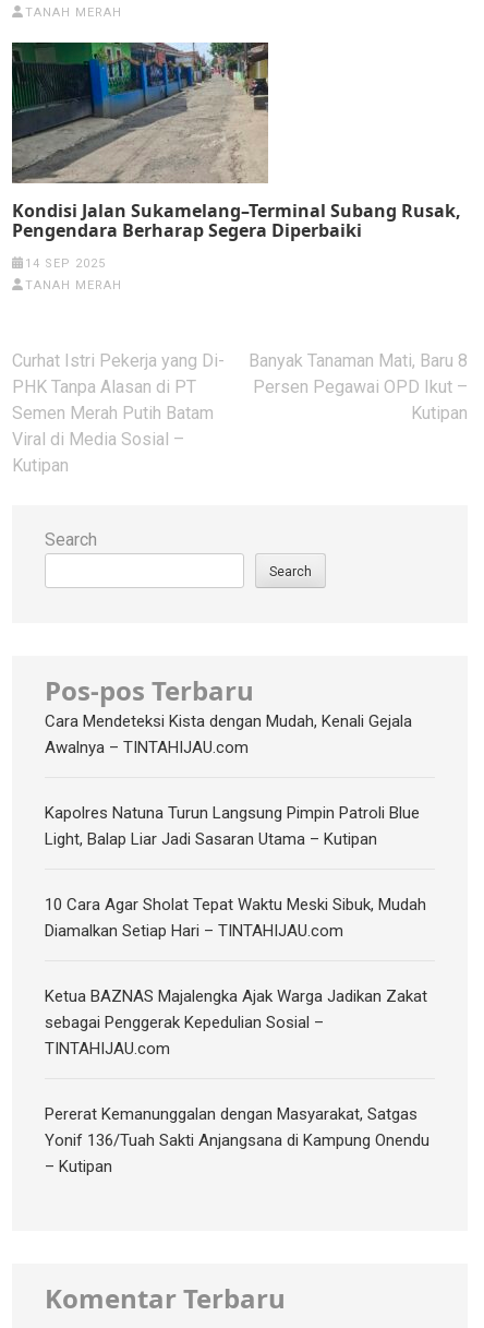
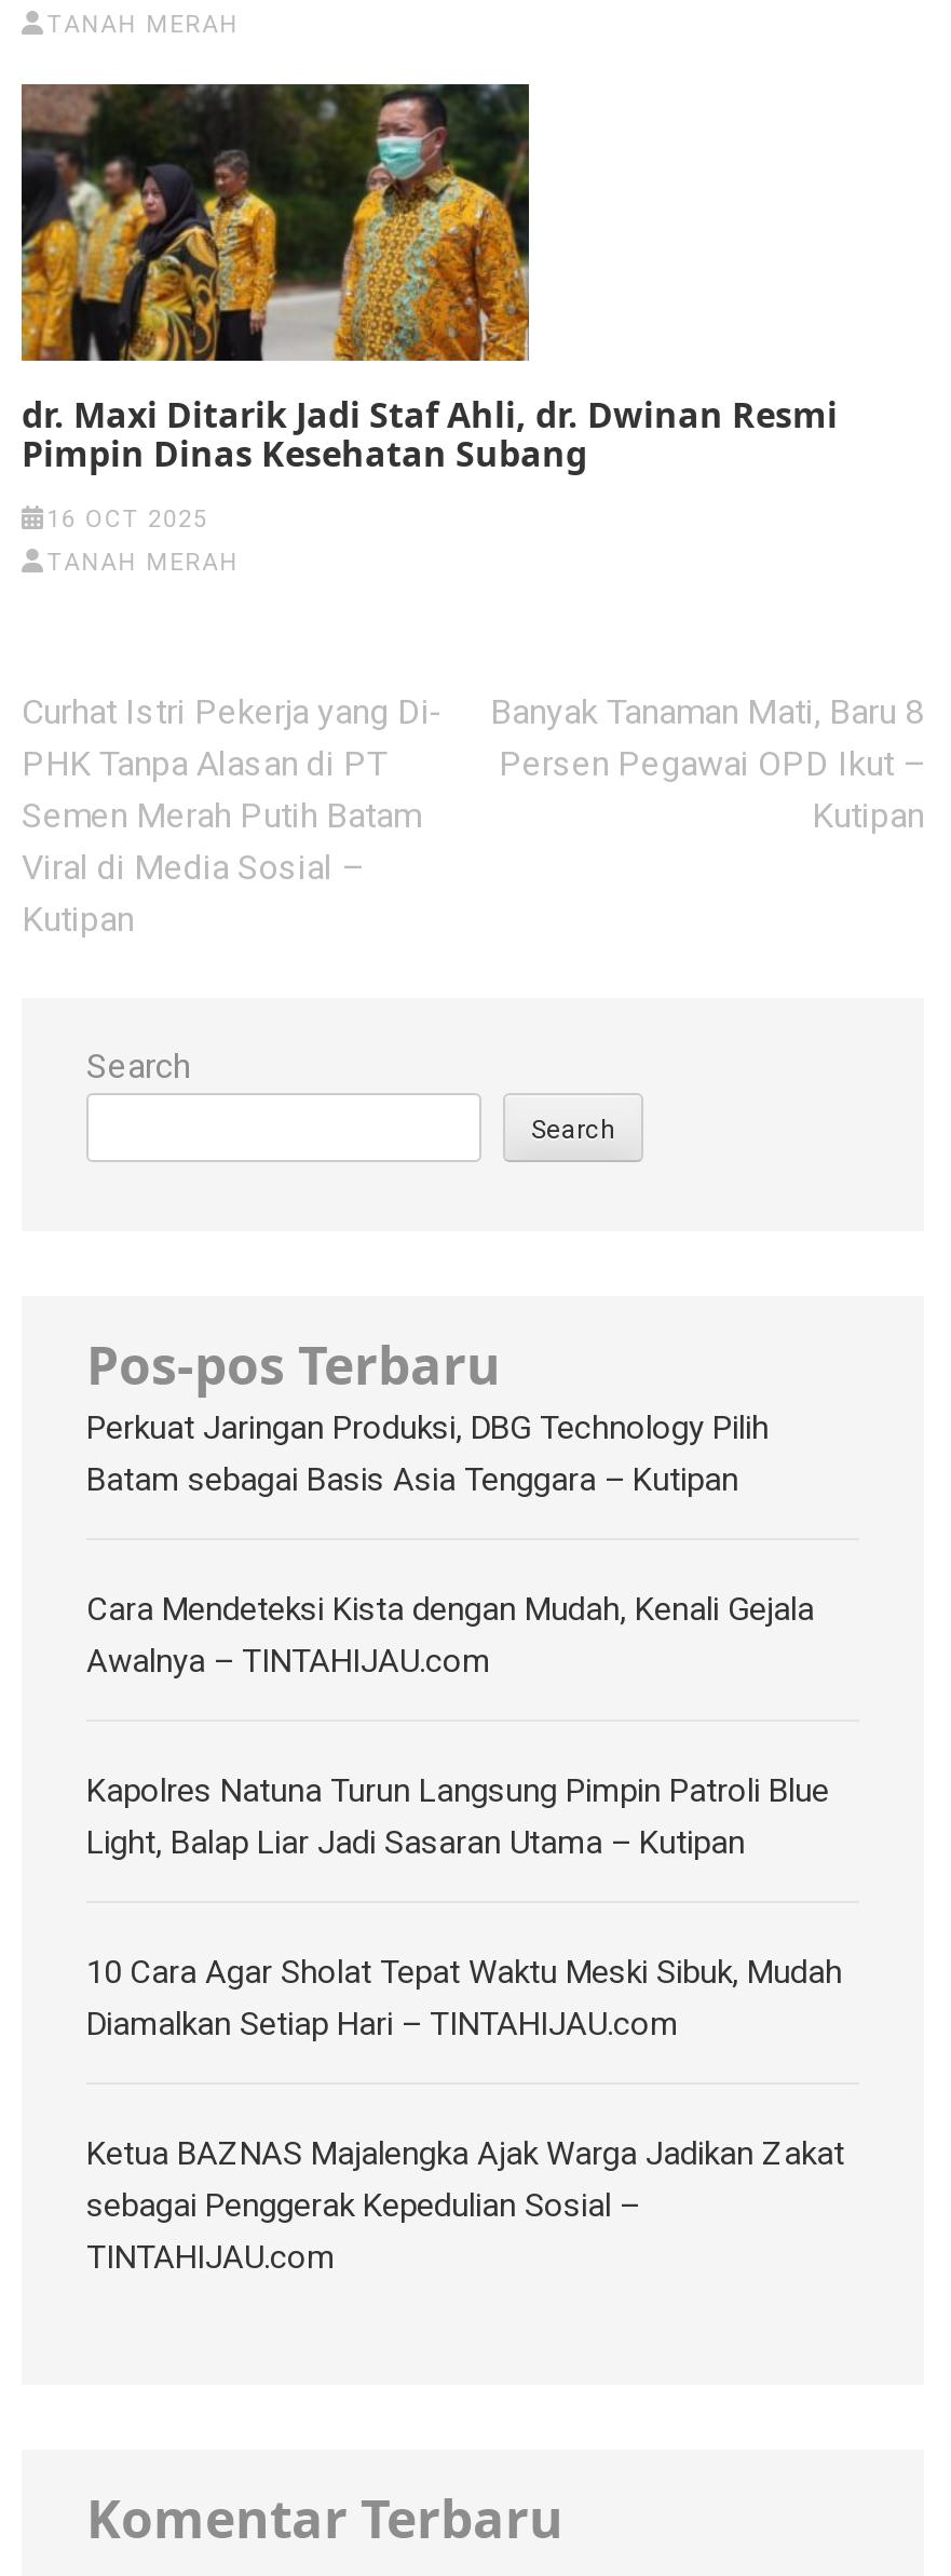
[11,41,461,242] [image] | Kondisi Jalan Sukamelang–Terminal Subang Rusak, | Pengendara Berharap Segera Diperbaiki -> [19,82,838,478] [image] | dr. Maxi Ditarik Jadi Staf Ahli, dr. Dwinan Resmi | Pimpin Dinas Kesehatan Subang
[25,256,105,270] 14 SEP 2025 -> [47,506,209,534] 16 OCT 2025
none -> [86,1408,769,1499] Perkuat Jaringan Produksi, DBG Technology Pilih | Batam sebagai Basis Asia Tenggara – Kutipan
moved [45,712,427,1059] -> [86,1590,844,2277]: Cara Mendeteksi Kista dengan Mudah, Kenali Gejala | Awalnya – TINTAHIJAU.com | Kapolres Natuna Turun Langsung Pimpin Patroli Blue | ... | sebagai Penggerak Kepedulian Sosial – | TINTAHIJAU.com
[45,1105,429,1177] Pererat Kemanunggalan dengan Masyarakat, Satgas | Yonif 136/Tuah Sakti Anjangsana di Kampung Onendu | – Kutipan -> none

